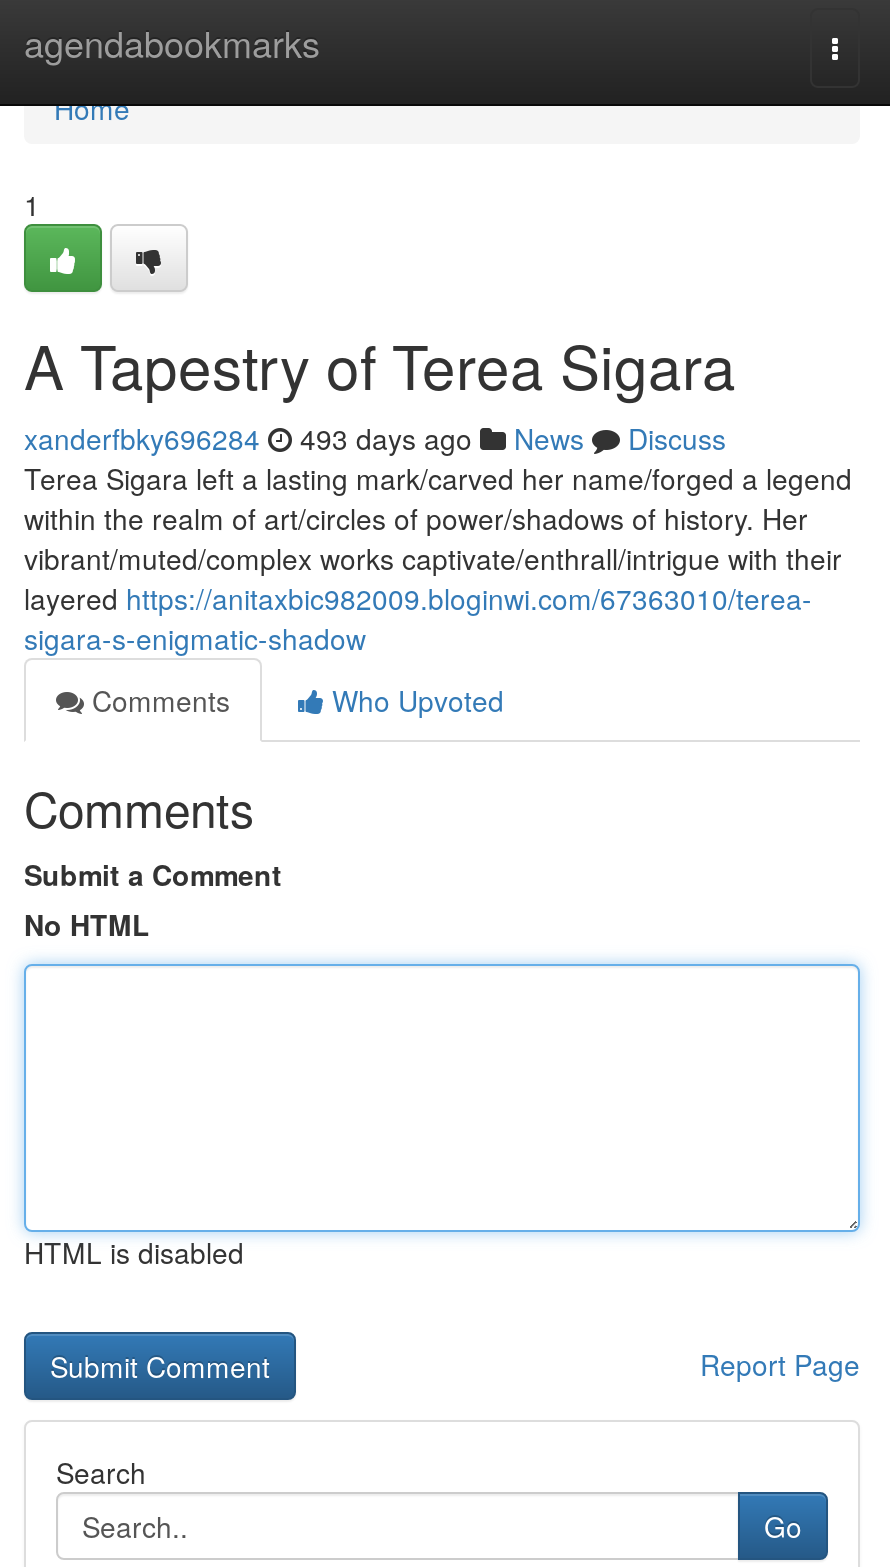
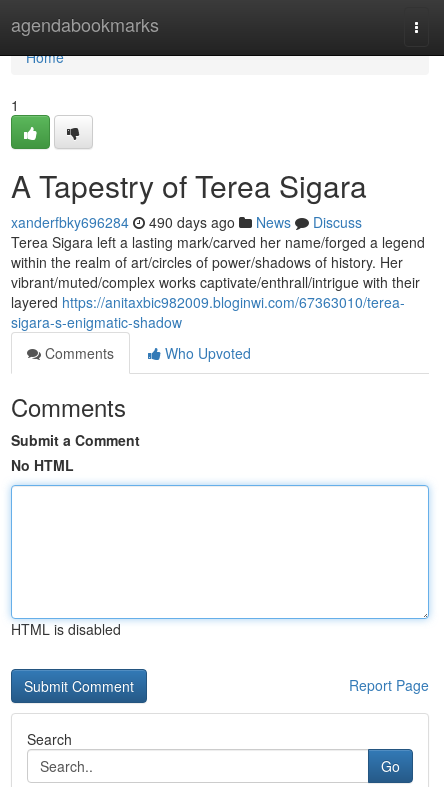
[24,418,726,458] xanderfbky696284 493 days ago News Discuss -> [11,212,362,232] xanderfbky696284 490 days ago News Discuss

